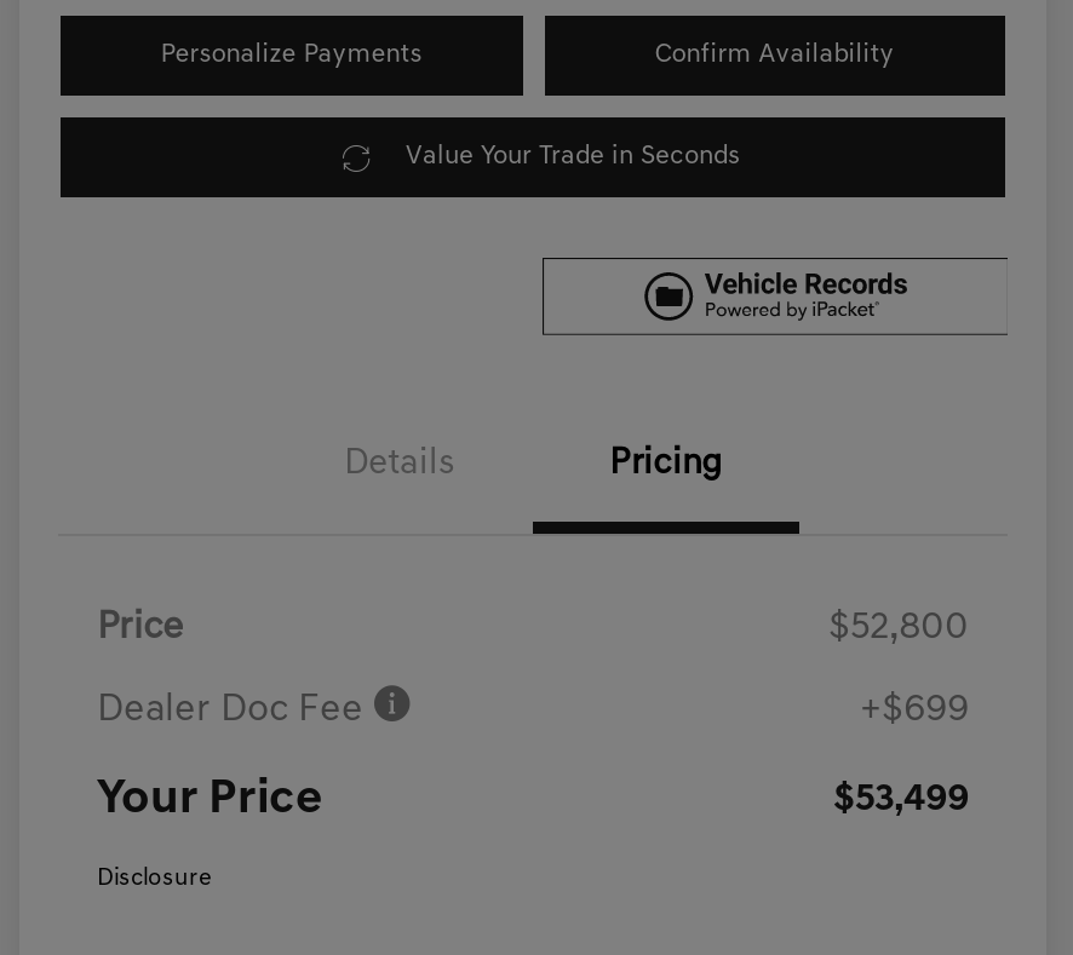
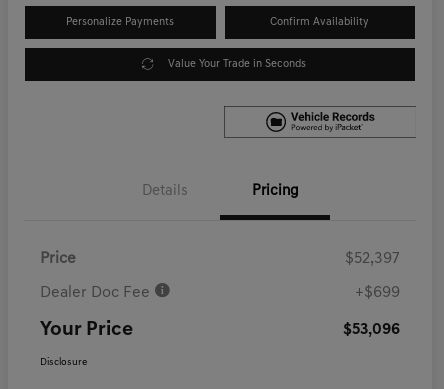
[828,610,969,649] $52,800 -> [345,251,400,267] $52,397
[833,782,969,821] $53,499 -> [343,322,400,338] $53,096

